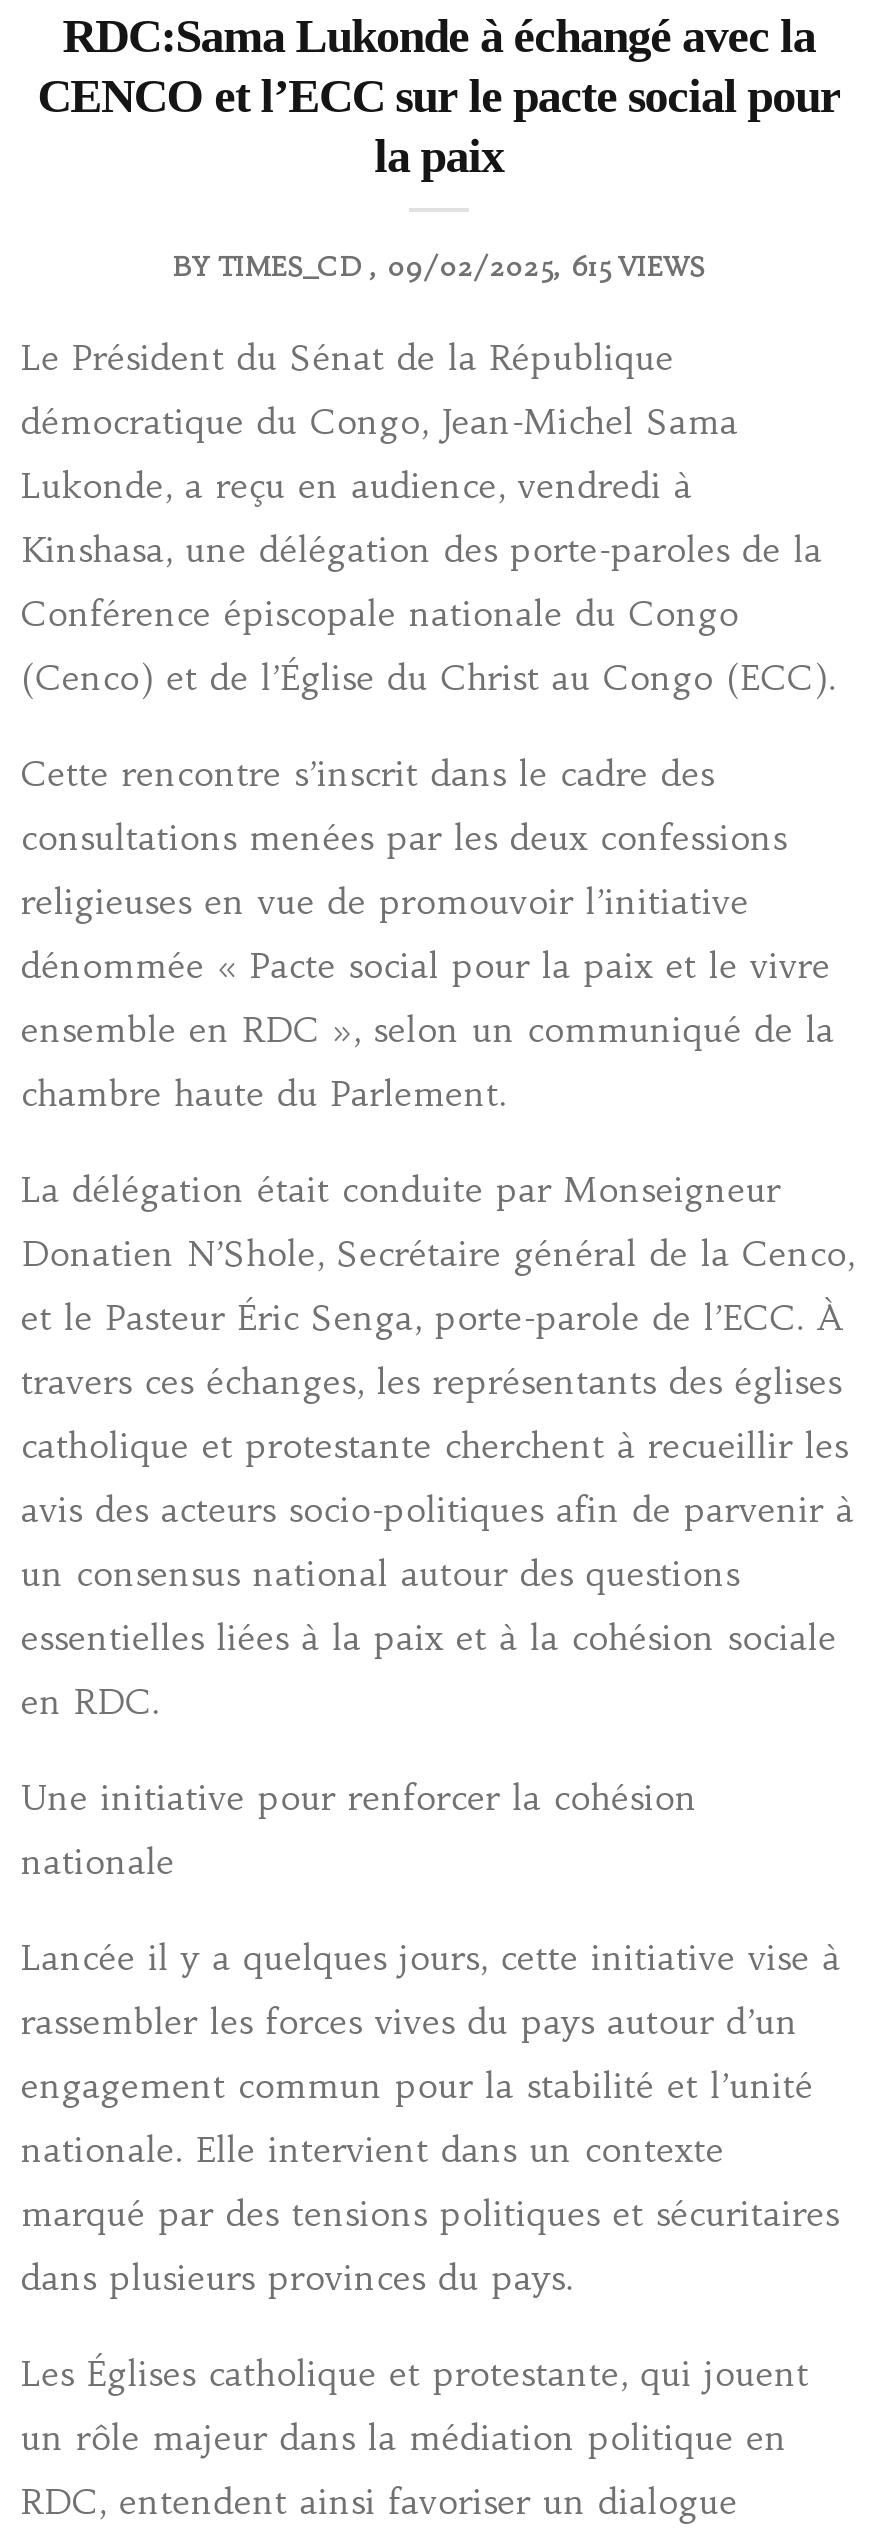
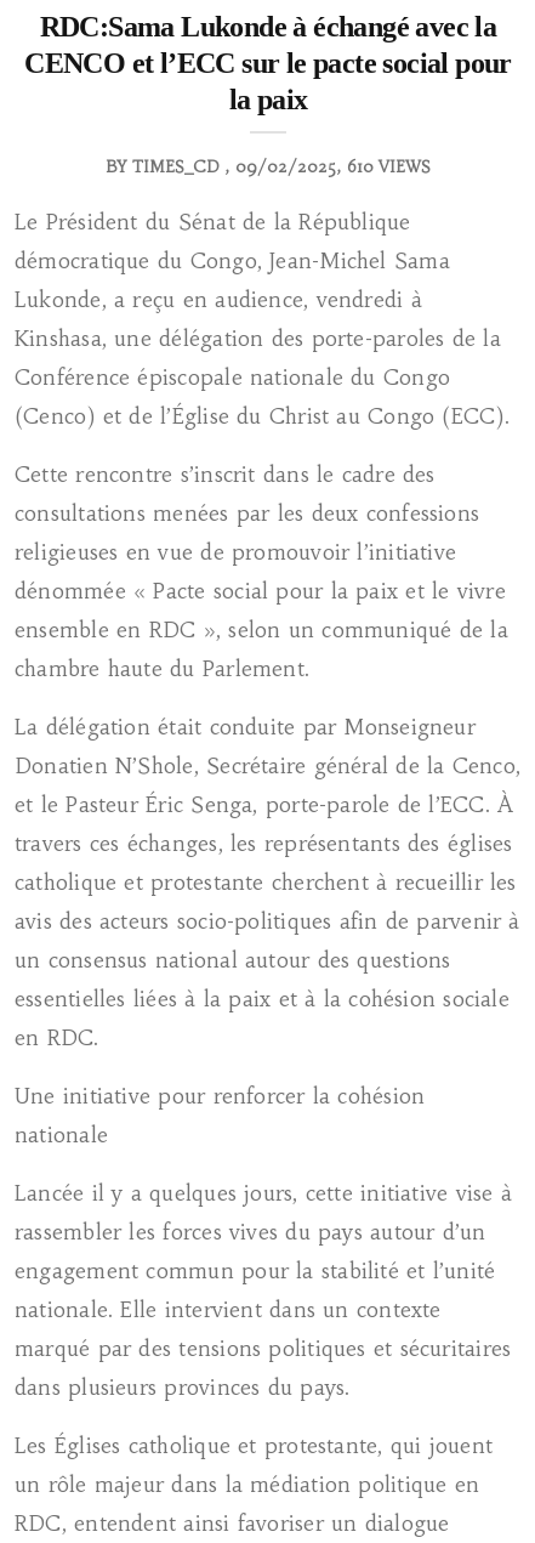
[173,249,705,283] BY TIMES_CD 09/02/2025 615 VIEWS -> [106,156,431,177] BY TIMES_CD 09/02/2025 610 VIEWS

